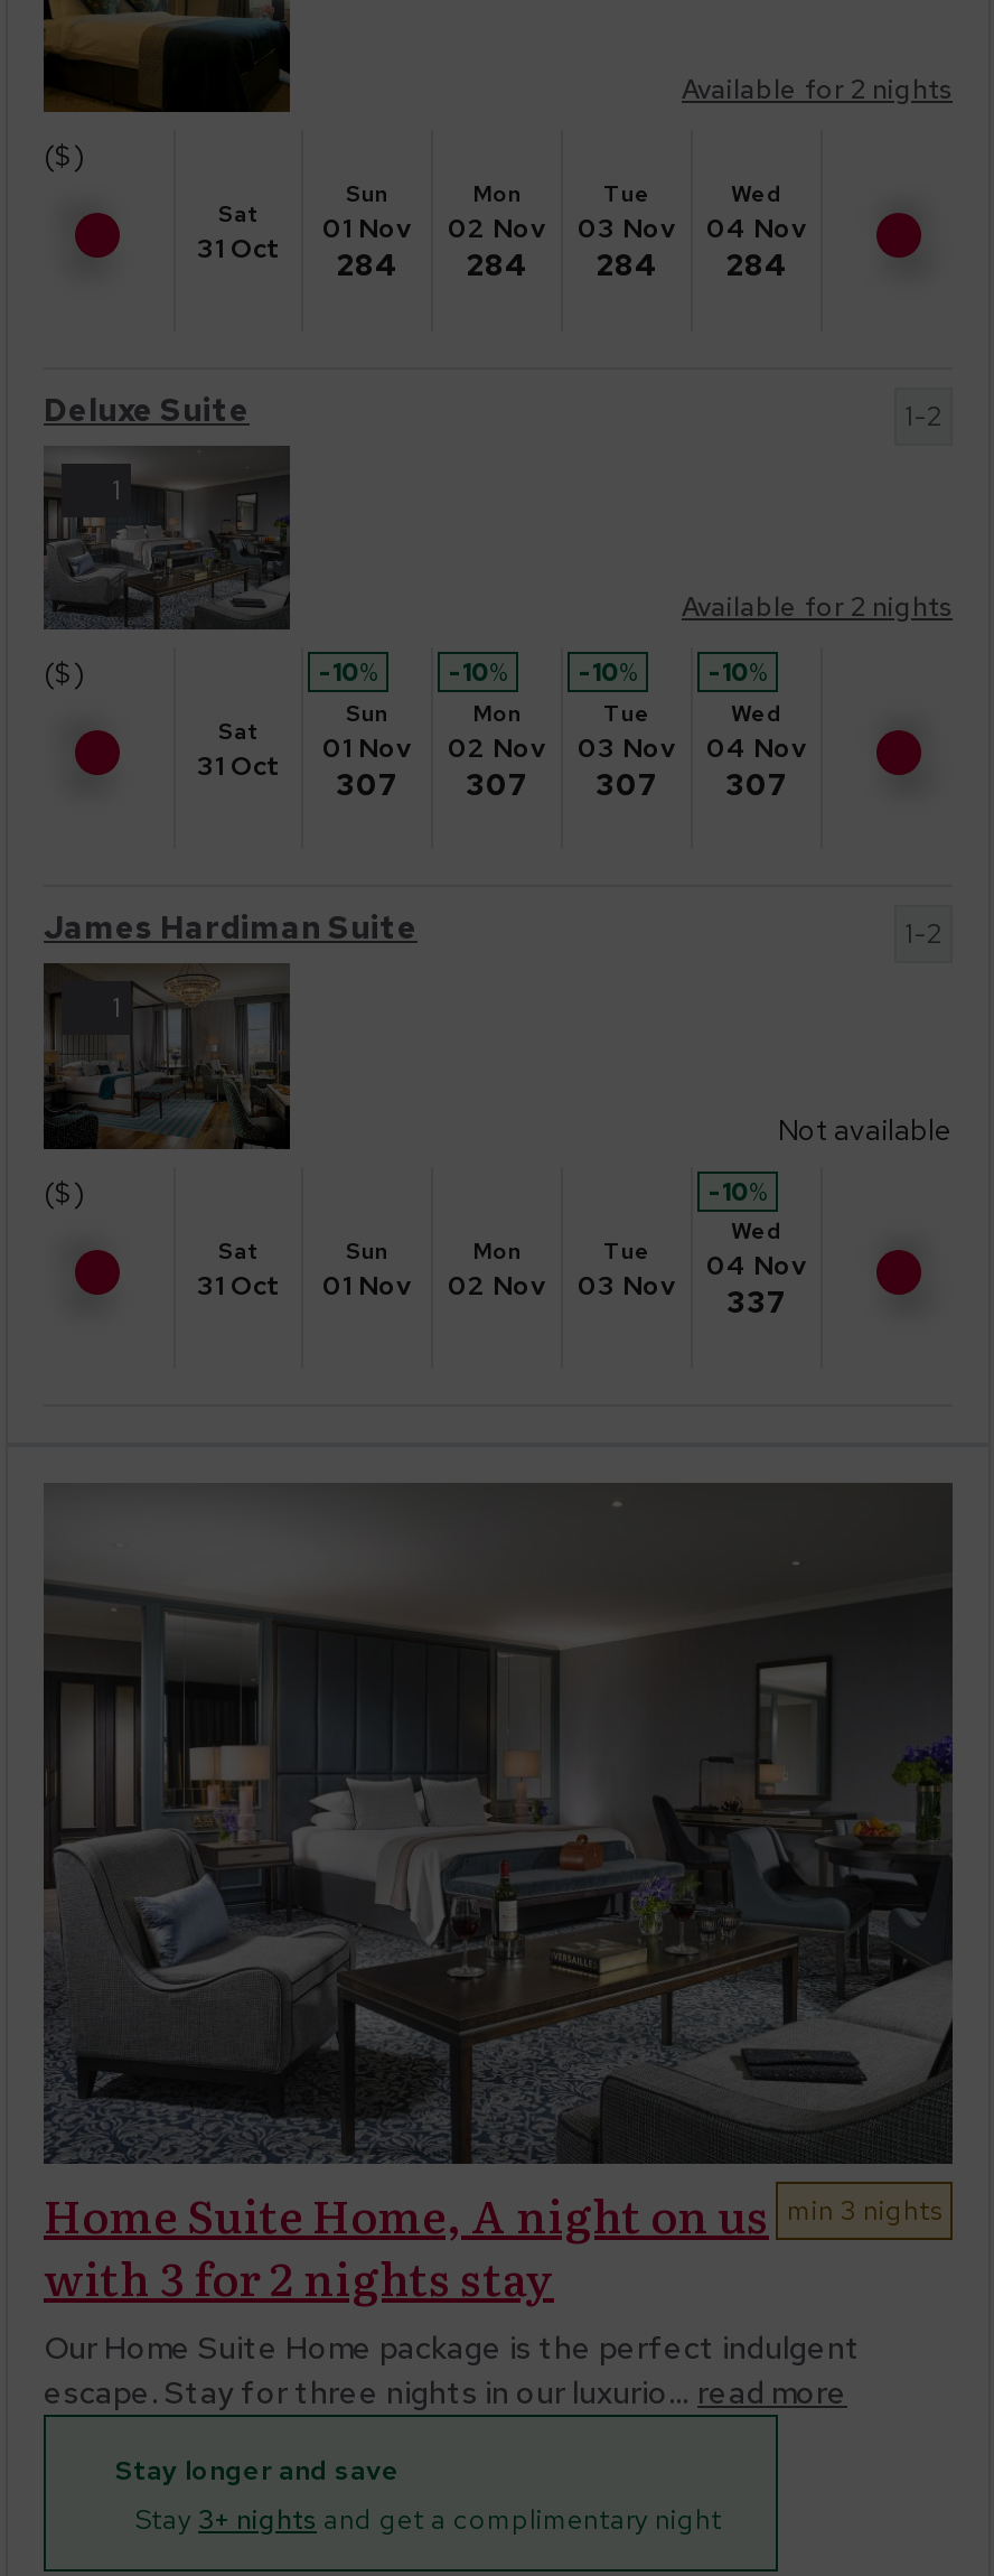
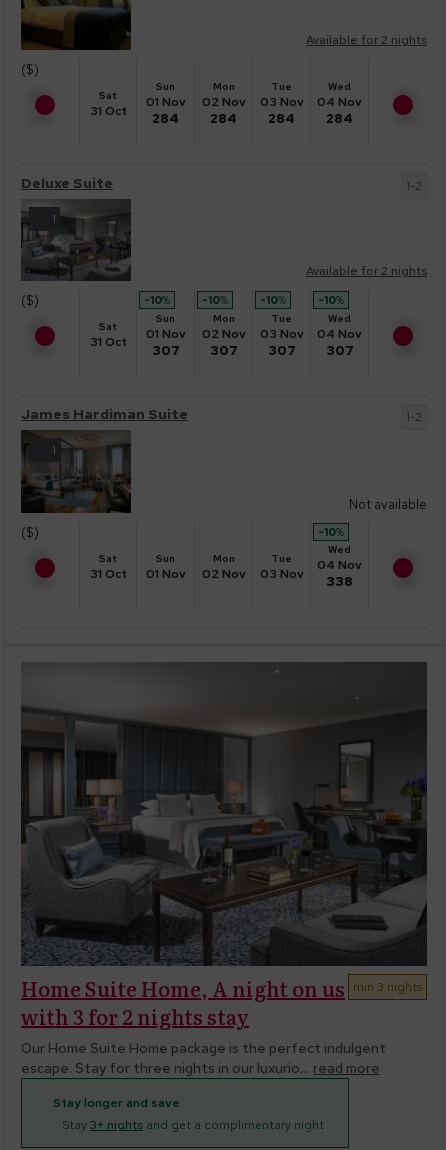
[197,1267,787,1322] 31 Oct 01 Nov 02 Nov 03 Nov 337 -> [89,565,353,590] 31 Oct 01 Nov 02 Nov 03 Nov 338

